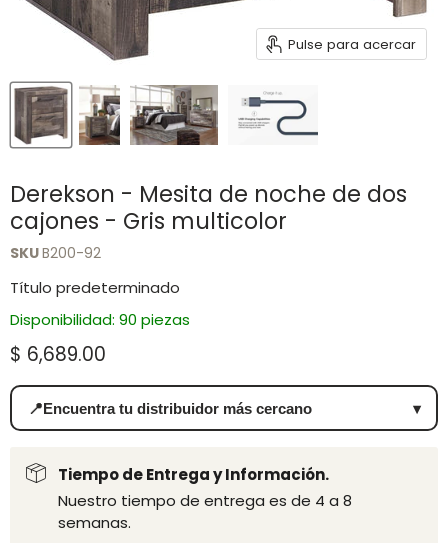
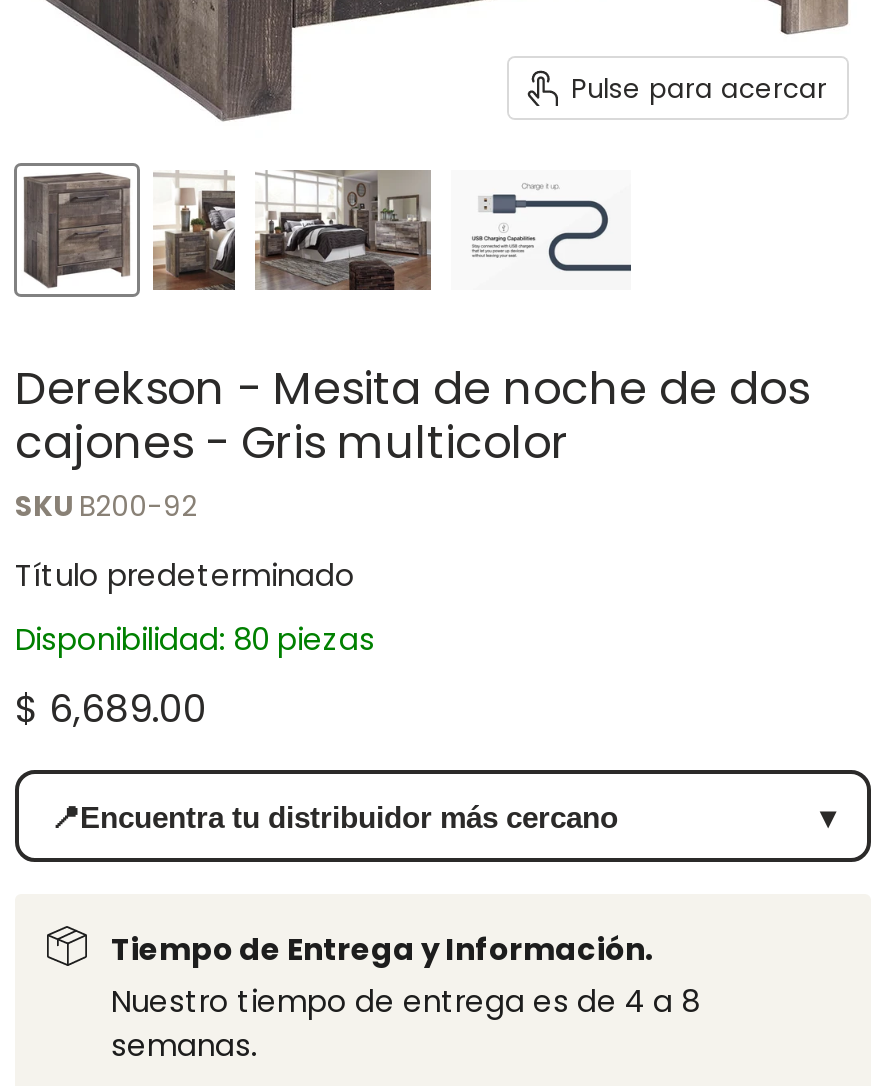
[10,309,190,330] Disponibilidad: 90 piezas -> [15,619,375,661] Disponibilidad: 80 piezas

